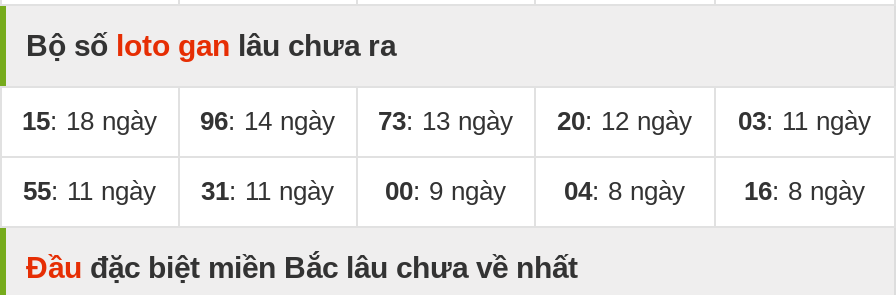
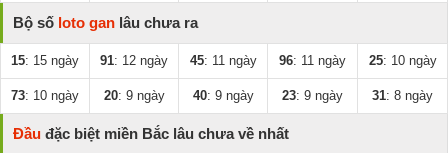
[22,106,158,136] 15: 18 ngày -> [11,53,79,68] 15: 15 ngày
[200,106,336,136] 96: 14 ngày -> [100,53,168,68] 91: 12 ngày
[378,106,514,136] 73: 13 ngày -> [189,53,256,68] 45: 11 ngày
[557,106,693,136] 20: 12 ngày -> [279,53,346,68] 96: 11 ngày
[738,106,872,136] 03: 11 ngày -> [368,53,436,68] 25: 10 ngày
[23,176,157,206] 55: 11 ngày -> [11,88,79,103] 73: 10 ngày
[201,176,335,206] 31: 11 ngày -> [103,88,164,103] 20: 9 ngày
[385,176,507,206] 00: 9 ngày -> [192,88,253,103] 40: 9 ngày
[564,176,686,206] 04: 8 ngày -> [282,88,343,103] 23: 9 ngày
[744,176,866,206] 16: 8 ngày -> [372,88,433,103] 31: 8 ngày

